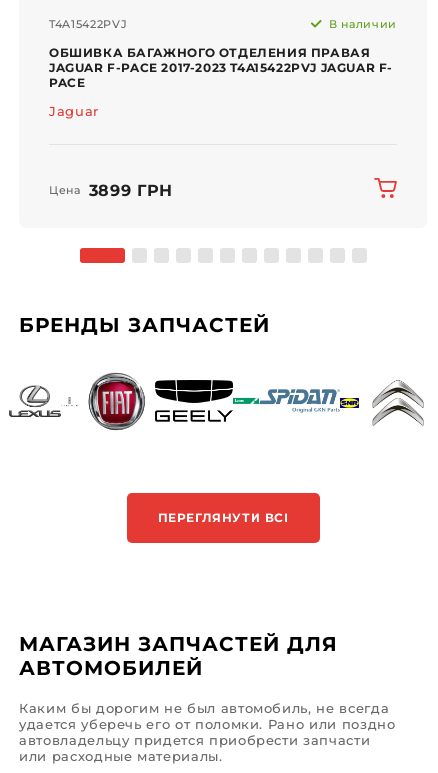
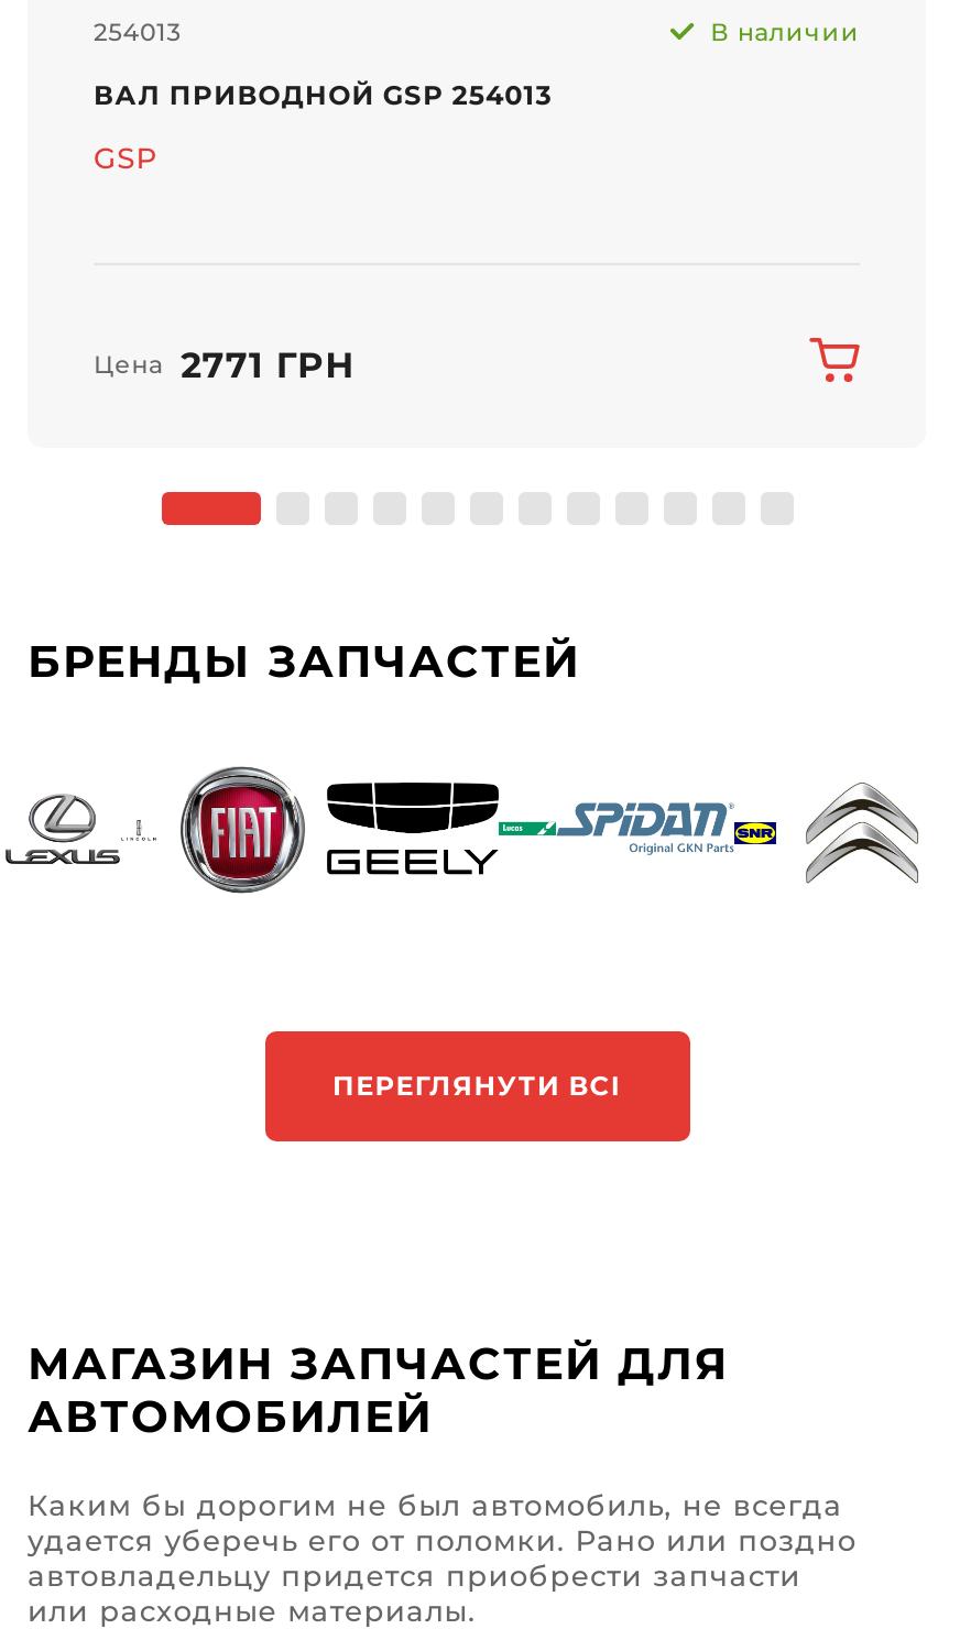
[49,17,127,31] T4A15422PVJ -> [94,17,181,48] 254013
[49,45,393,90] ОБШИВКА БАГАЖНОГО ОТДЕЛЕНИЯ ПРАВАЯ | JAGUAR F-PACE 2017-2023 T4A15422PVJ JAGUAR F- | PACE -> [94,79,552,112] ВАЛ ПРИВОДНОЙ GSP 254013
[49,103,99,119] Jaguar -> [94,140,157,176] GSP
[49,181,173,200] Цена 3899 ГРН -> [94,345,355,387] Цена 2771 ГРН

